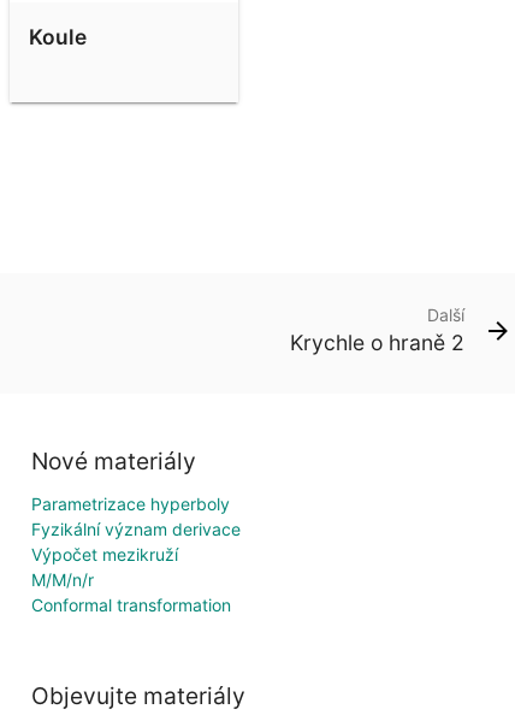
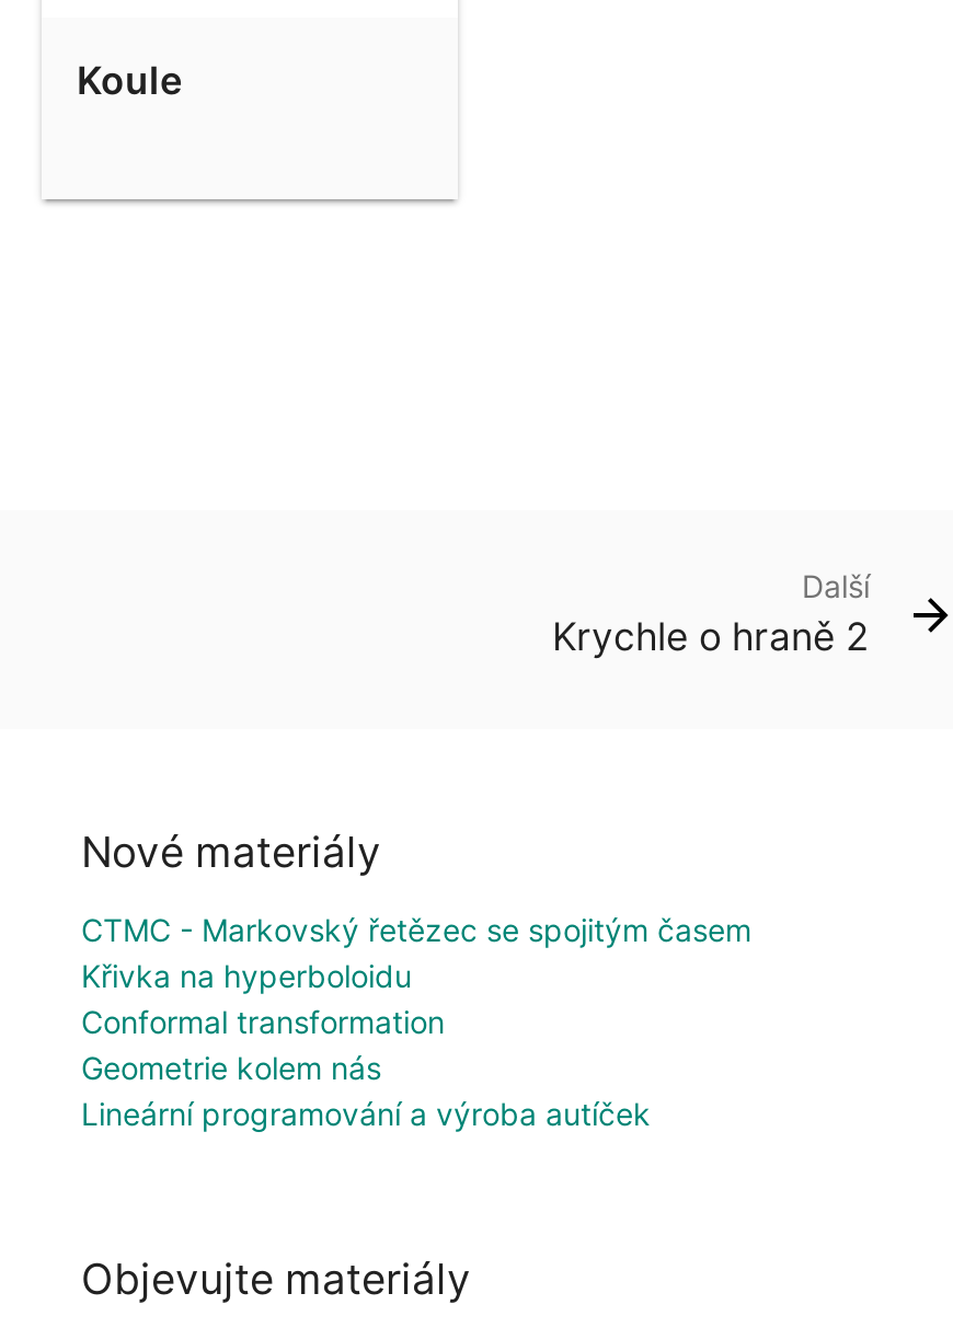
[31,493,241,590] Parametrizace hyperboly | Fyzikální význam derivace | Výpočet mezikruží | M/M/n/r -> [81,910,751,994] CTMC - Markovský řetězec se spojitým časem | Křivka na hyperboloidu
moved [31,594,231,615] -> [81,1002,445,1040]: Conformal transformation
none -> [81,1048,651,1132] Geometrie kolem nás | Lineární programování a výroba autíček

